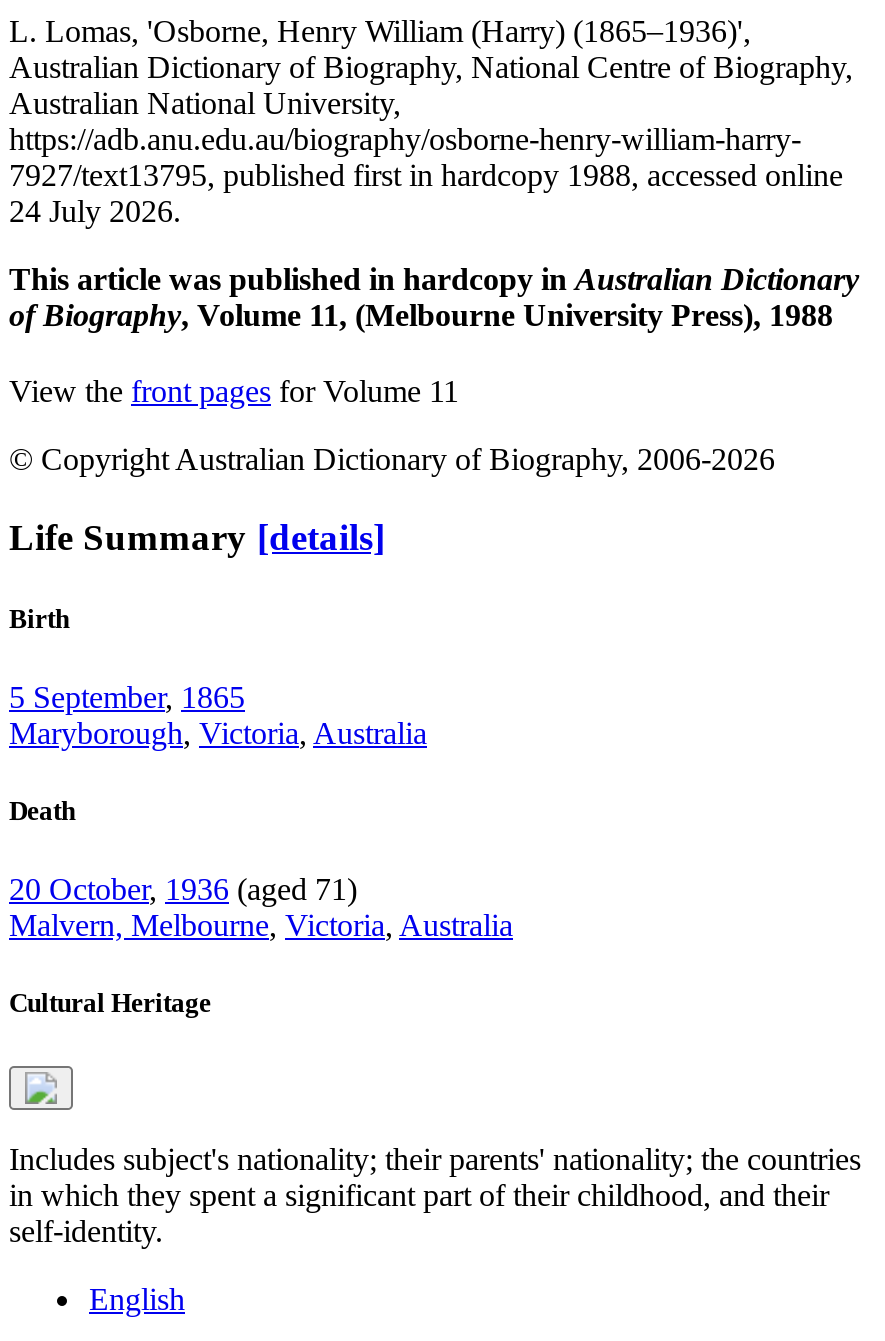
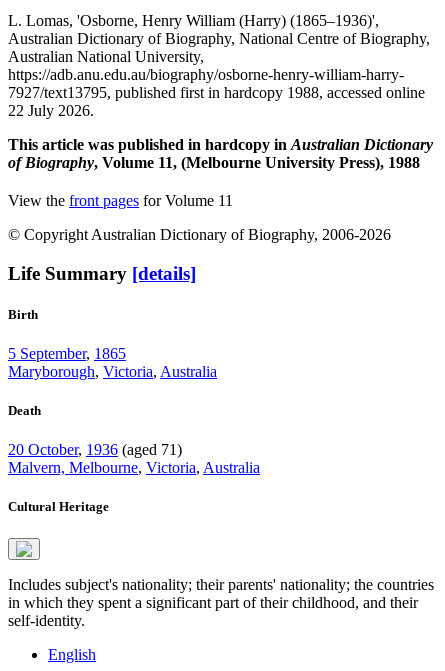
[9,194,181,228] 24 July 2026. -> [8,102,94,119] 22 July 2026.

